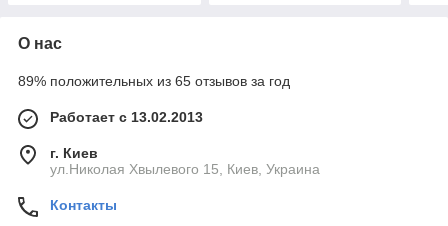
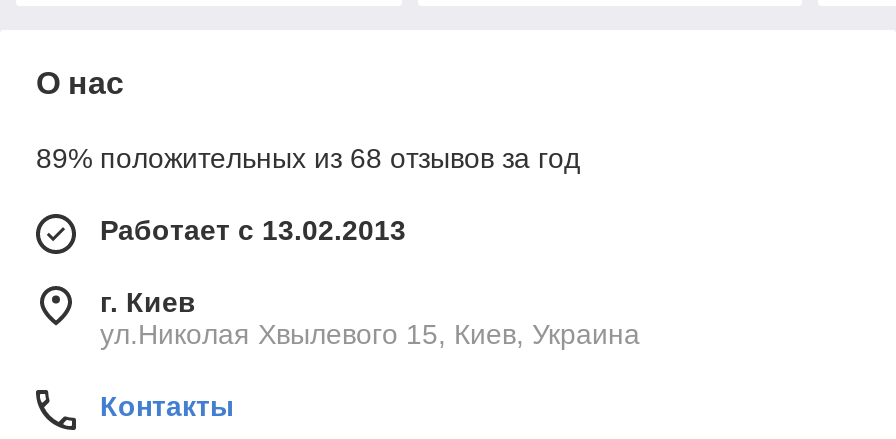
[18,73,290,89] 89% положительных из 65 отзывов за год -> [36,142,580,174] 89% положительных из 68 отзывов за год

